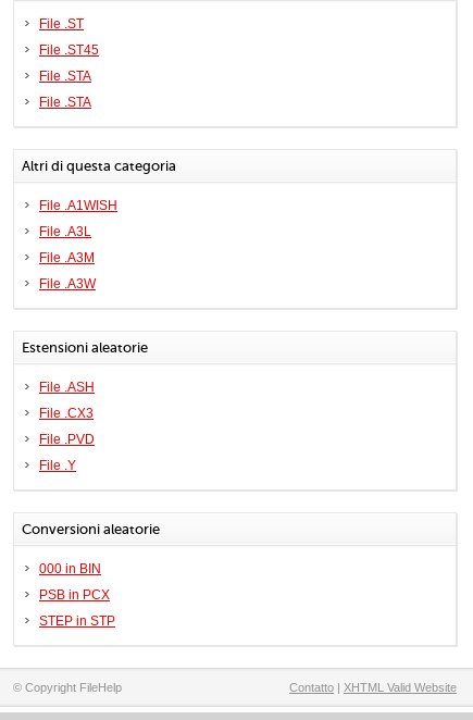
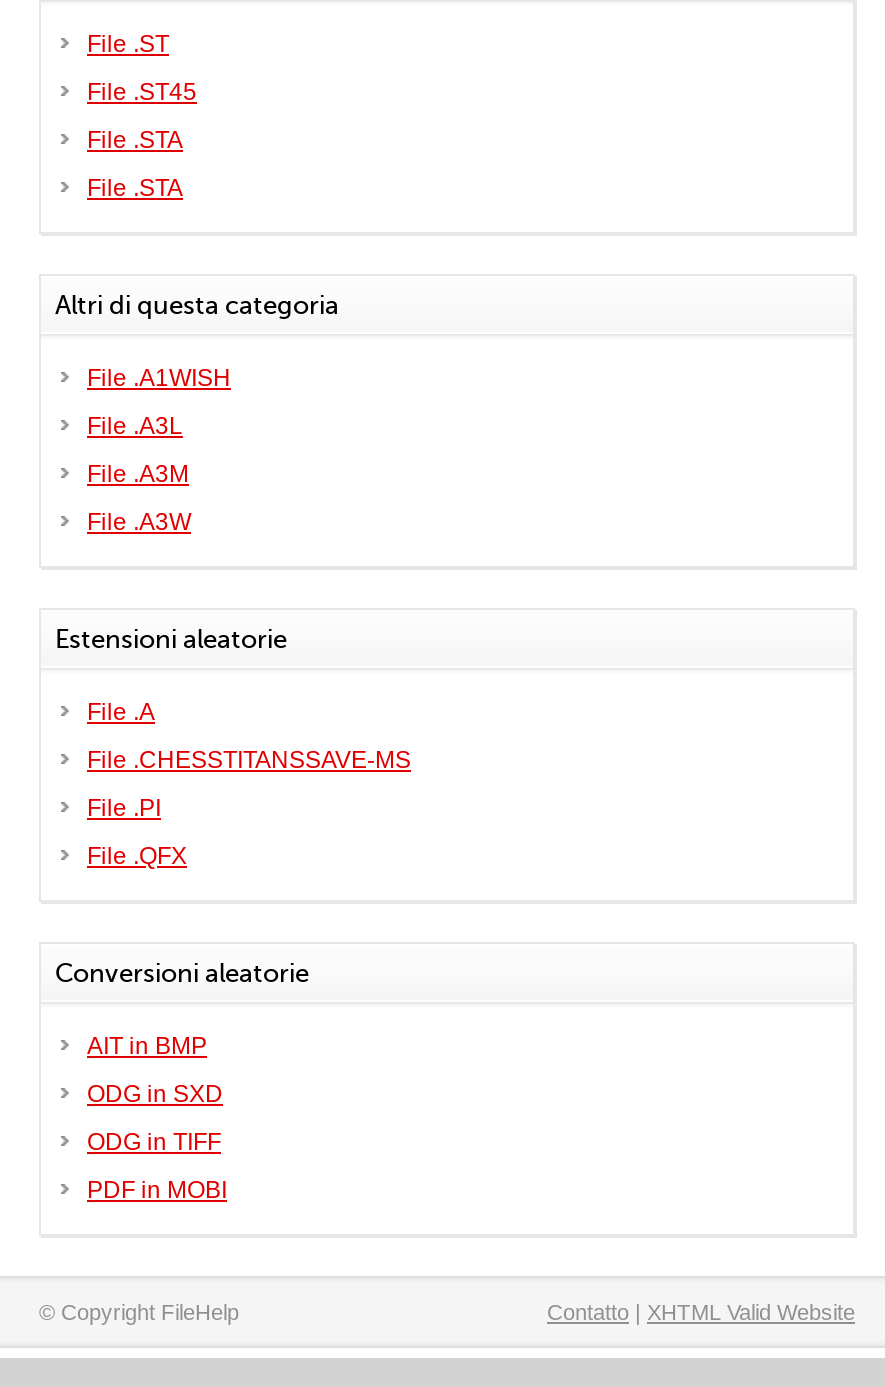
[39,380,95,395] File .ASH -> [87,698,155,726] File .A
[39,406,94,421] File .CX3 -> [87,746,411,774] File .CHESSTITANSSAVE-MS
[39,432,95,447] File .PVD -> [87,794,161,822] File .PI
[39,458,76,473] File .Y -> [87,842,187,870] File .QFX
[39,561,115,629] 000 in BIN | PSB in PCX | STEP in STP -> [87,1032,227,1204] AIT in BMP | ODG in SXD | ODG in TIFF | PDF in MOBI

